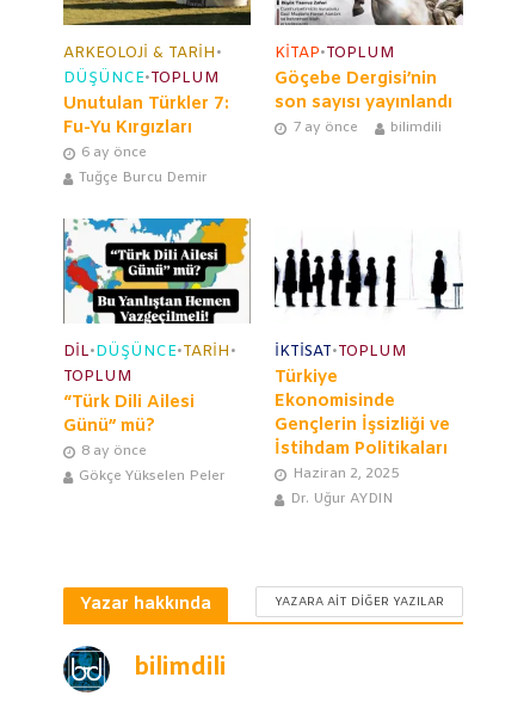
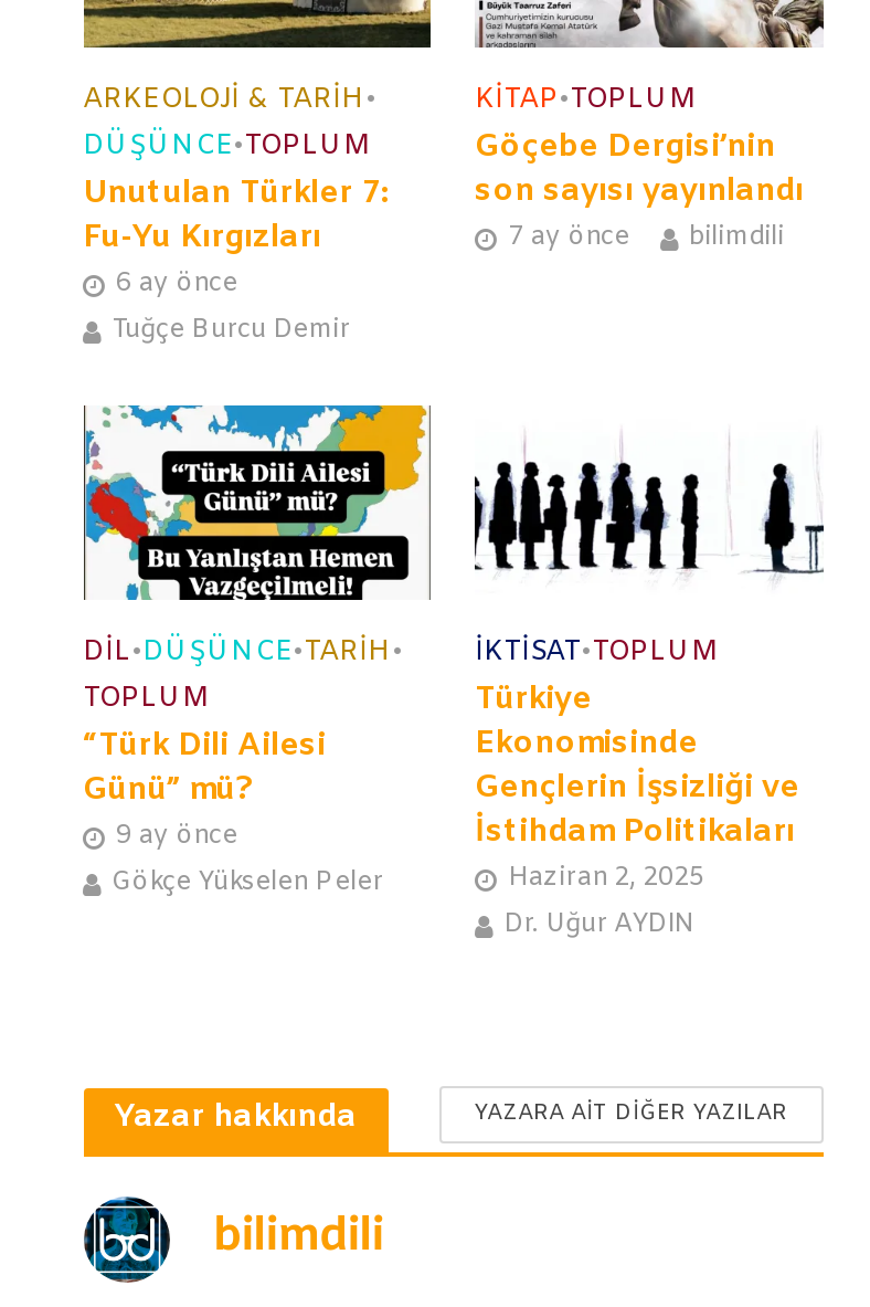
[81,442,146,461] 8 ay önce -> [116,818,237,854] 9 ay önce

